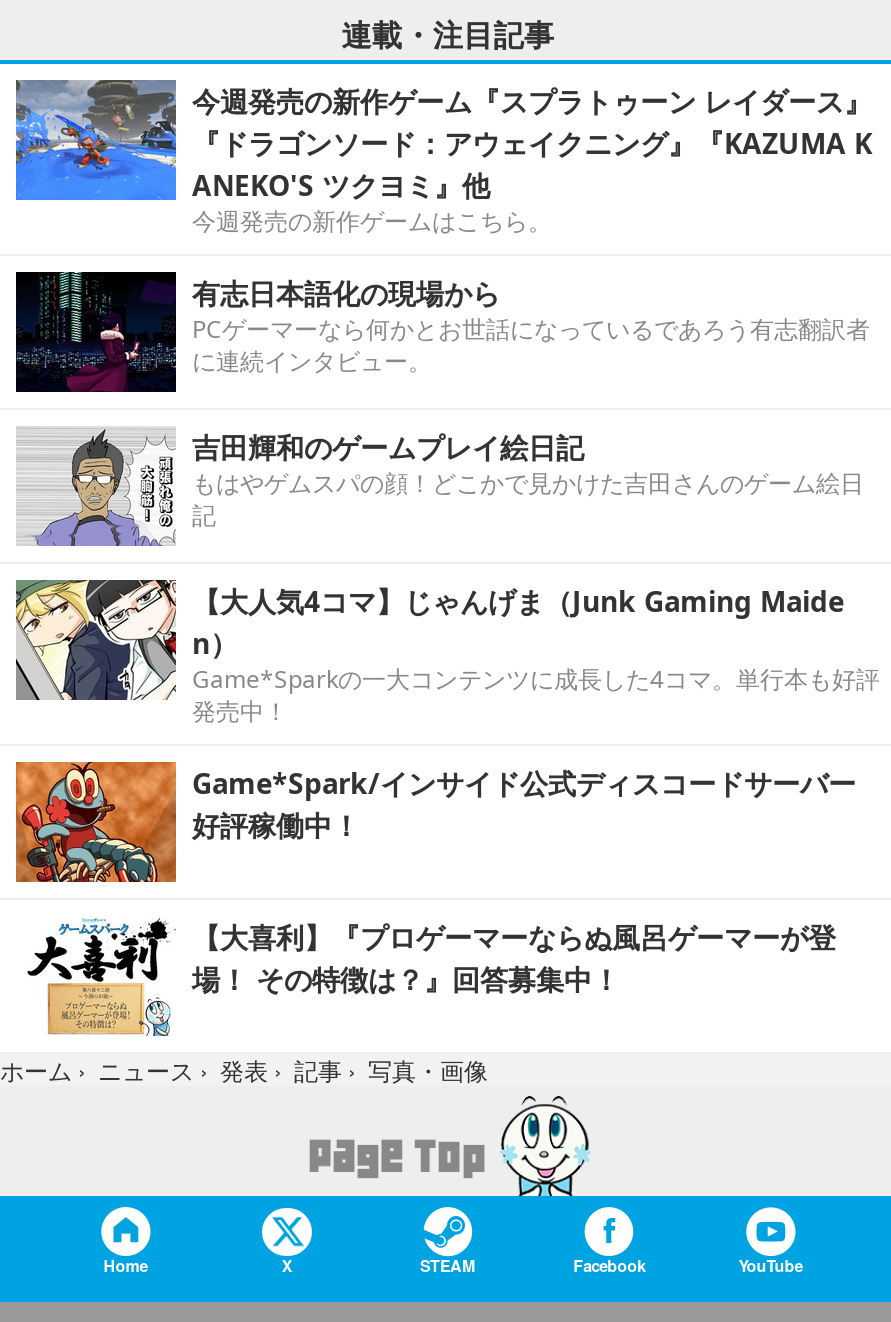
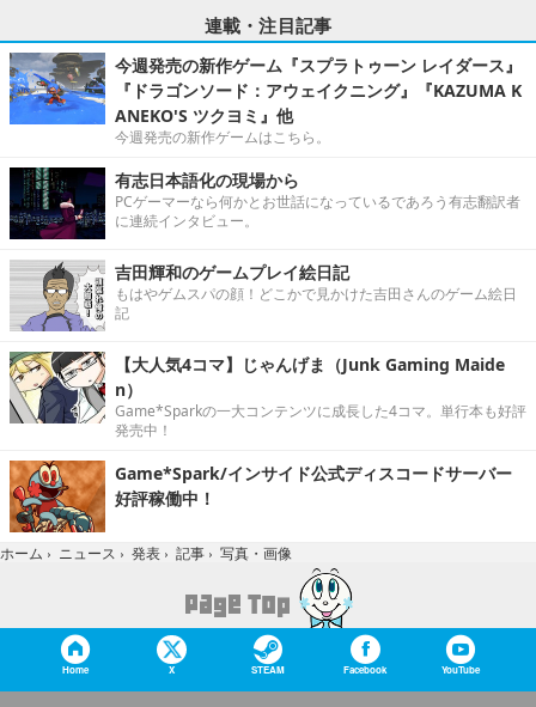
[26,918,836,1036] [image] | 【大喜利】『プロゲーマーならぬ風呂ゲーマーが登 | 場！ その特徴は？』回答募集中！ -> none

